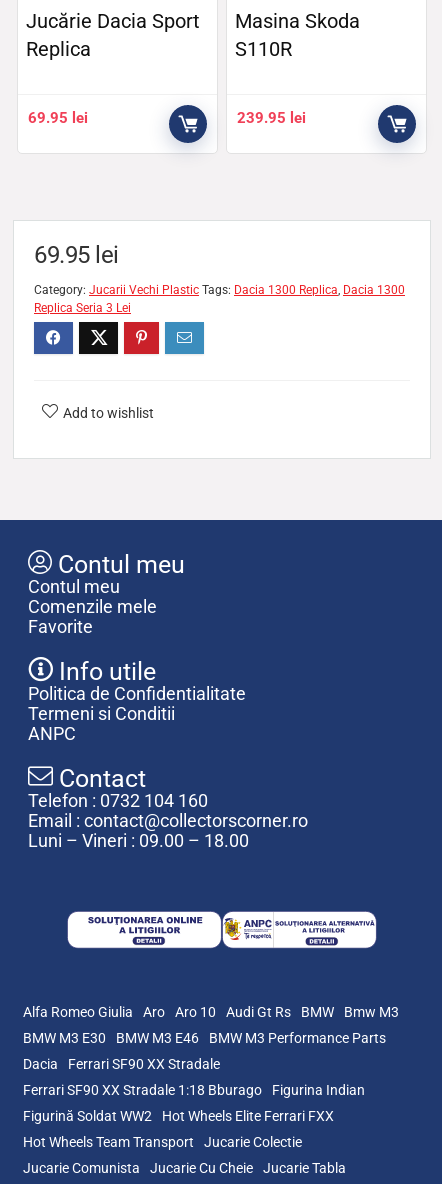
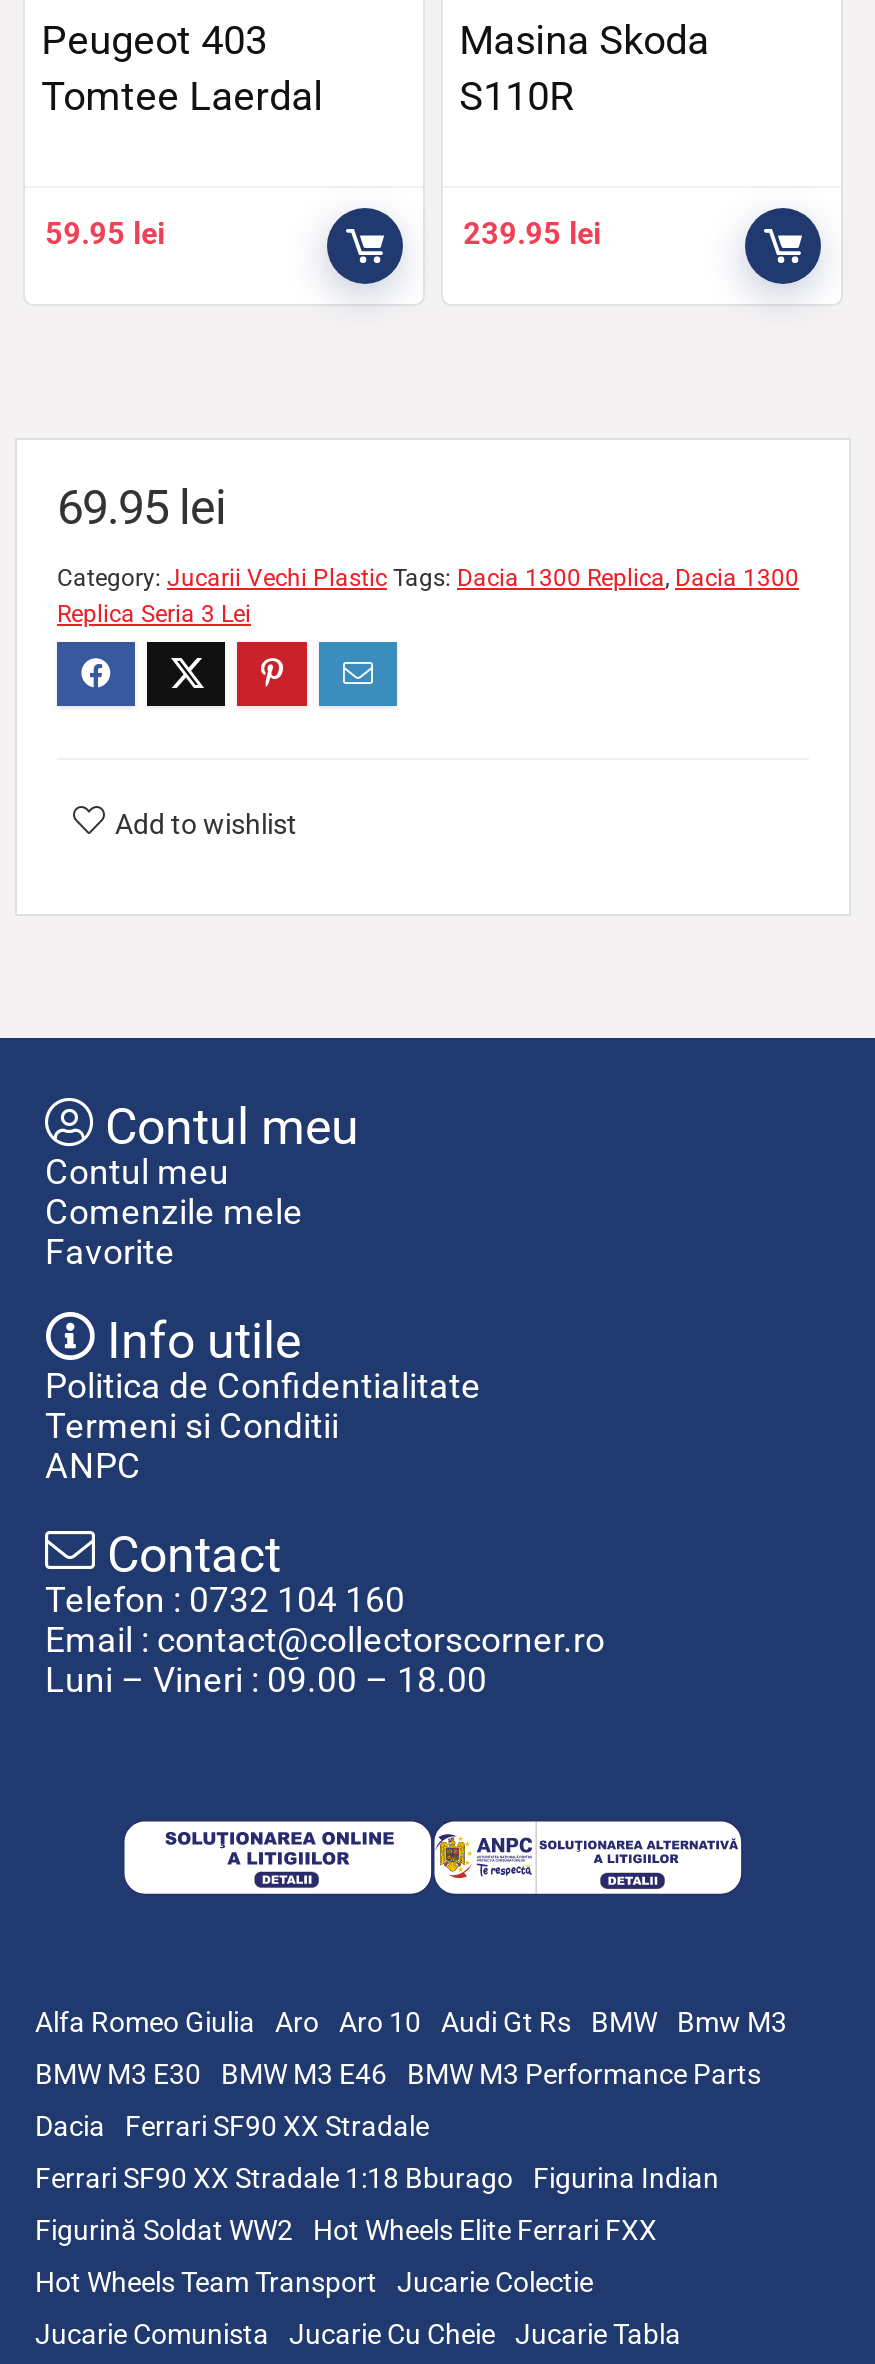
[26,9,200,61] Jucărie Dacia Sport | Replica -> [41,16,323,120] Peugeot 403 | Tomtee Laerdal
[28,109,88,127] 69.95 lei -> [45,216,165,252] 59.95 lei

